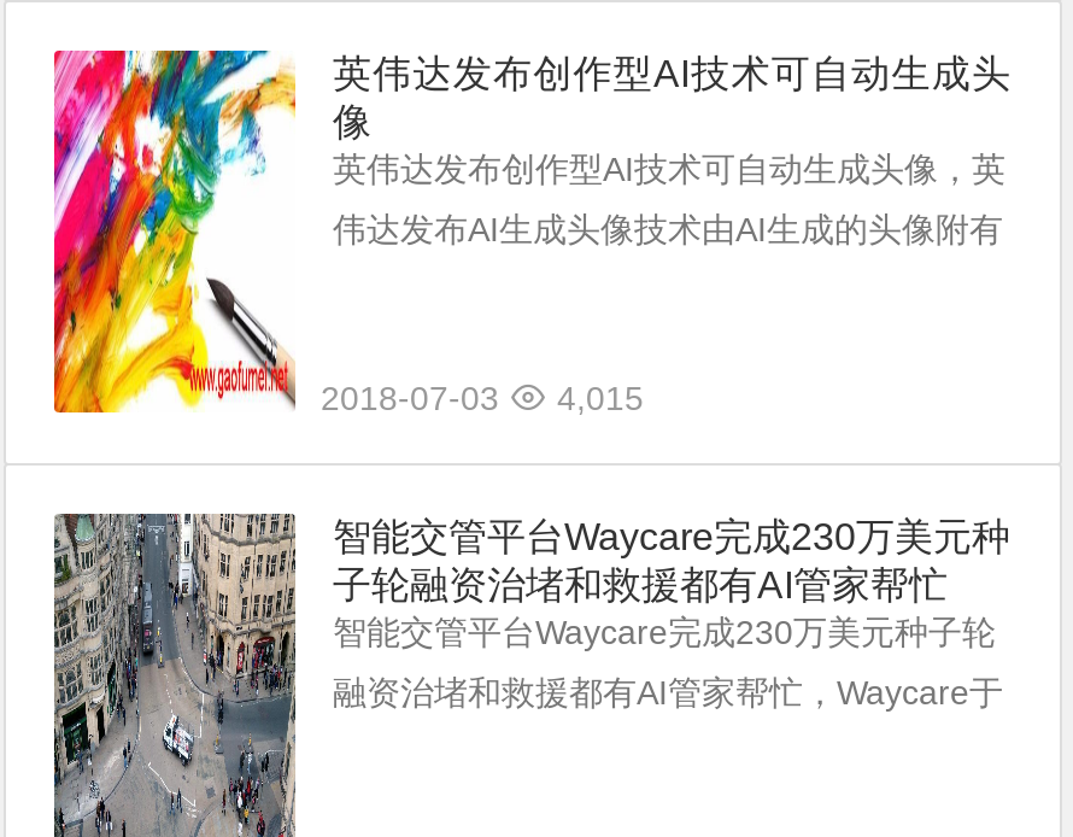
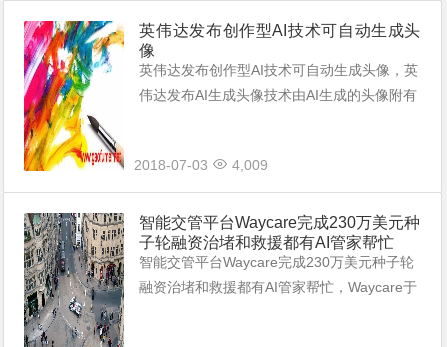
[321,378,644,417] 2018-07-03 4,015 -> [134,157,268,173] 2018-07-03 4,009

